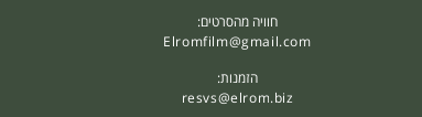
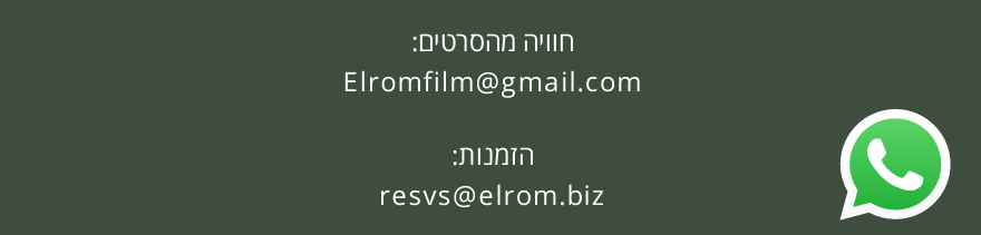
none -> [837,107,953,223] [image]

